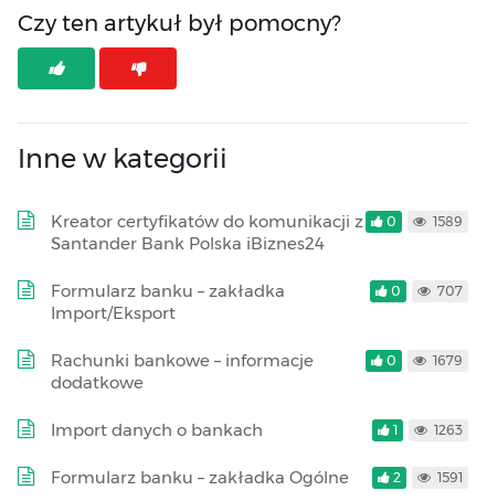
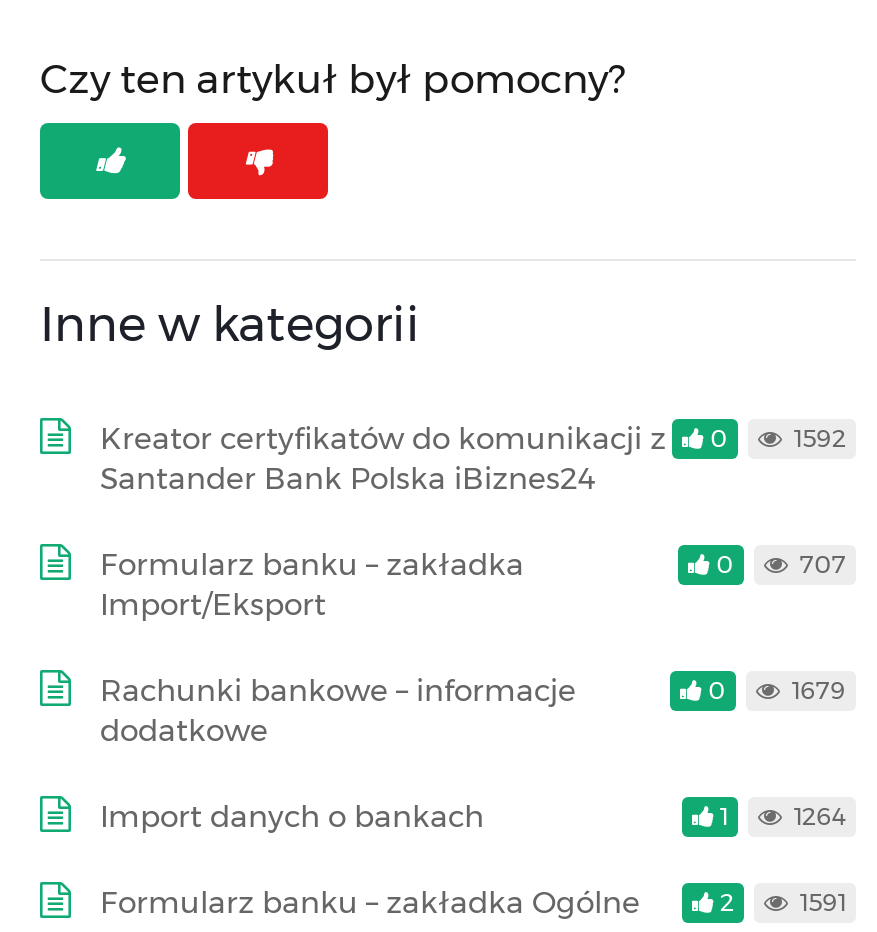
[430,213,463,230] 1589 -> [788,423,846,453] 1592
[393,422,463,438] 1 1263 -> [720,801,846,831] 1 1264

